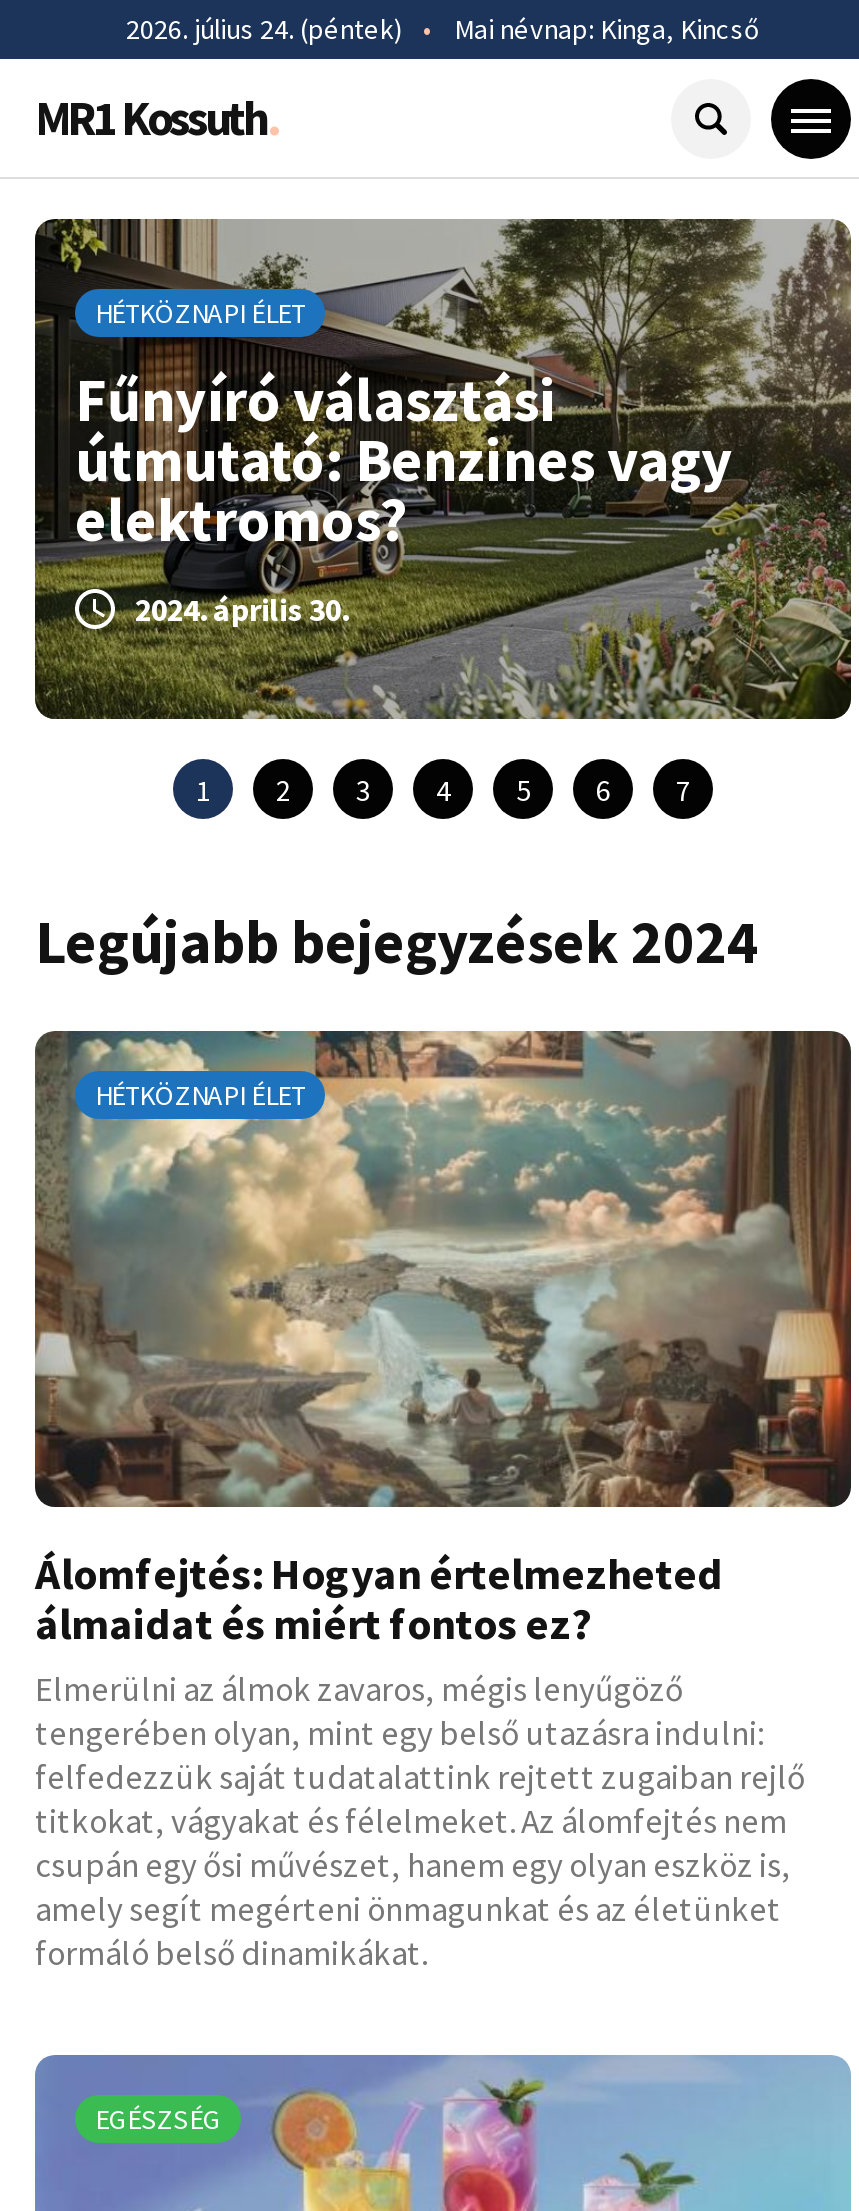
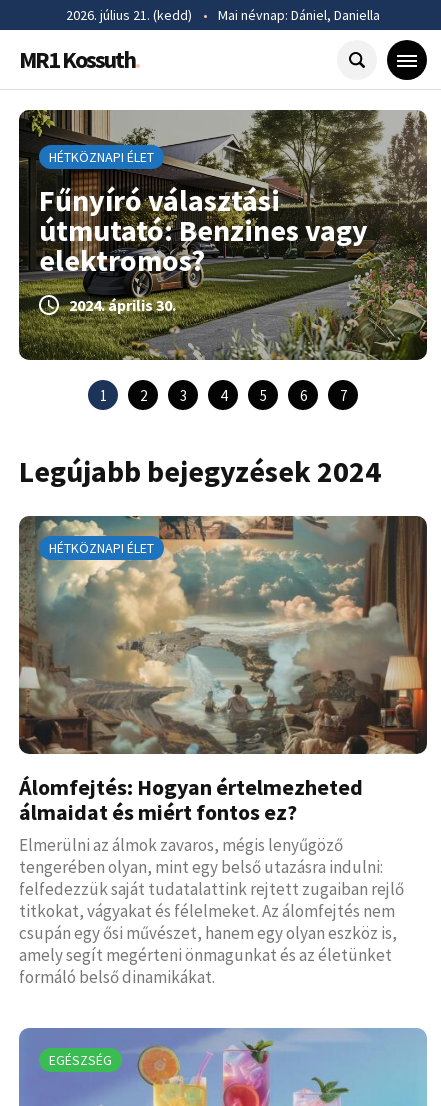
[126,11,760,47] 2026. július 24. (péntek) • Mai névnap: Kinga, Kincső -> [66,6,380,24] 2026. július 21. (kedd) • Mai névnap: Dániel, Daniella

